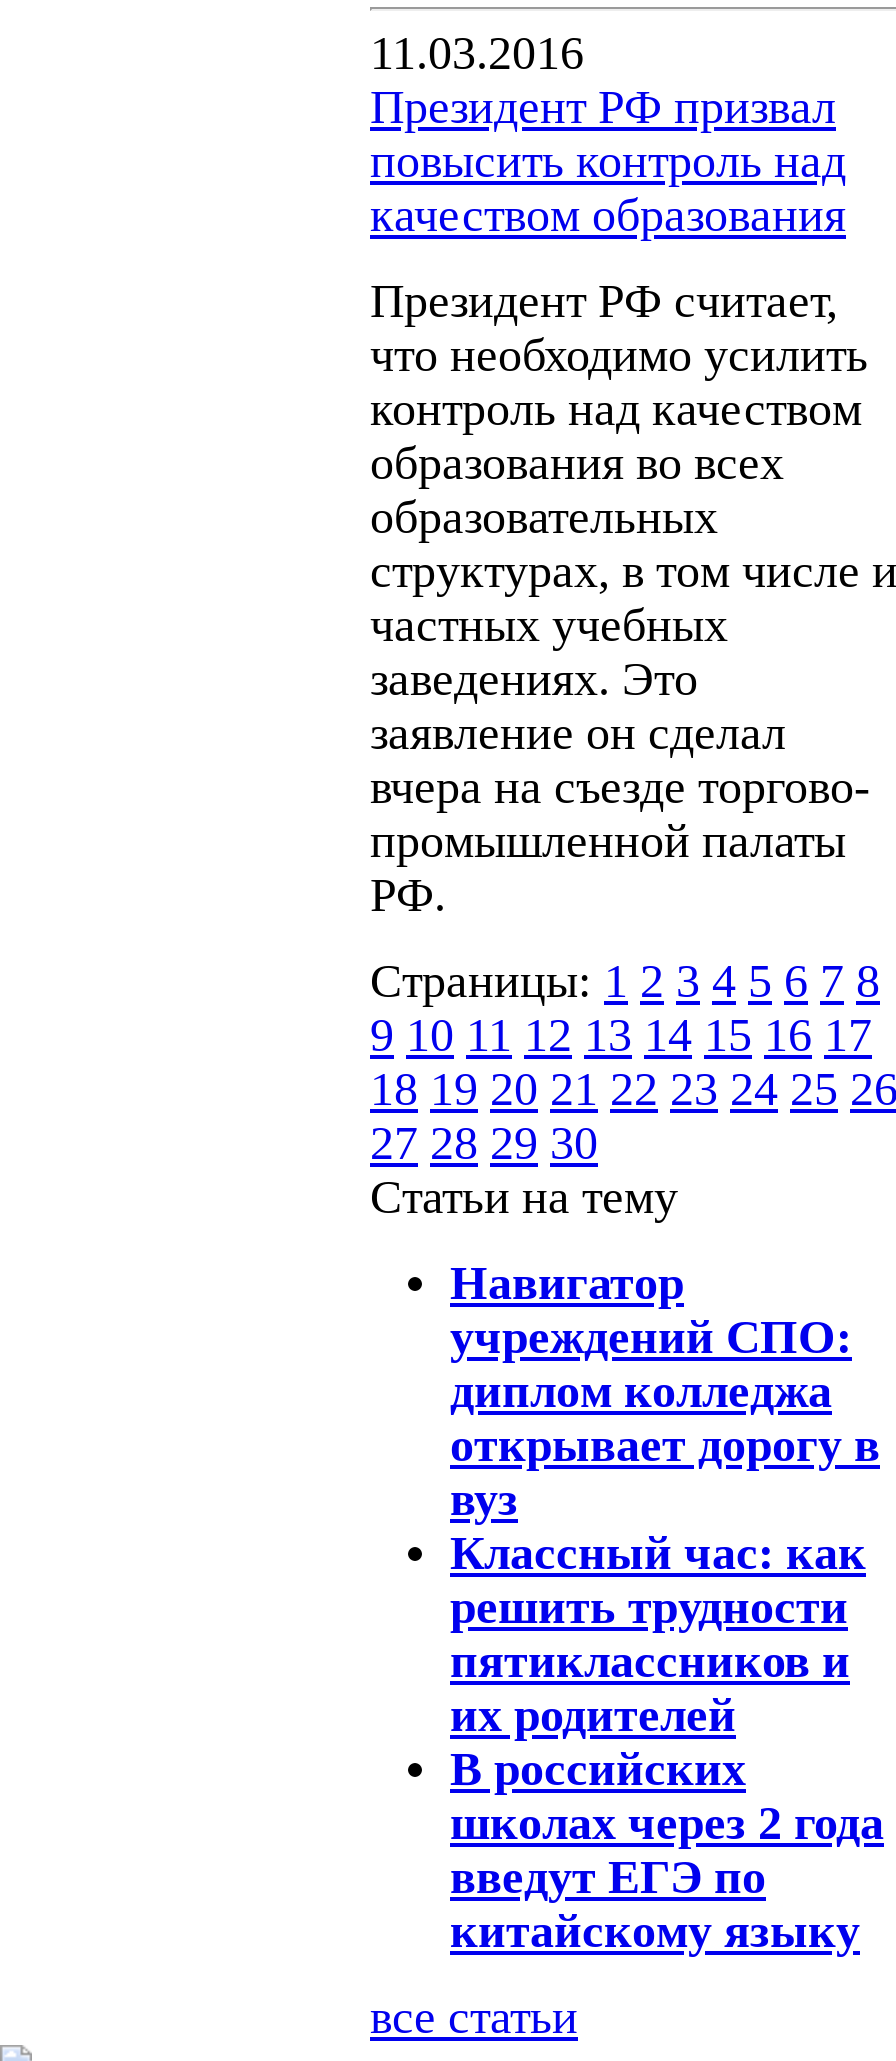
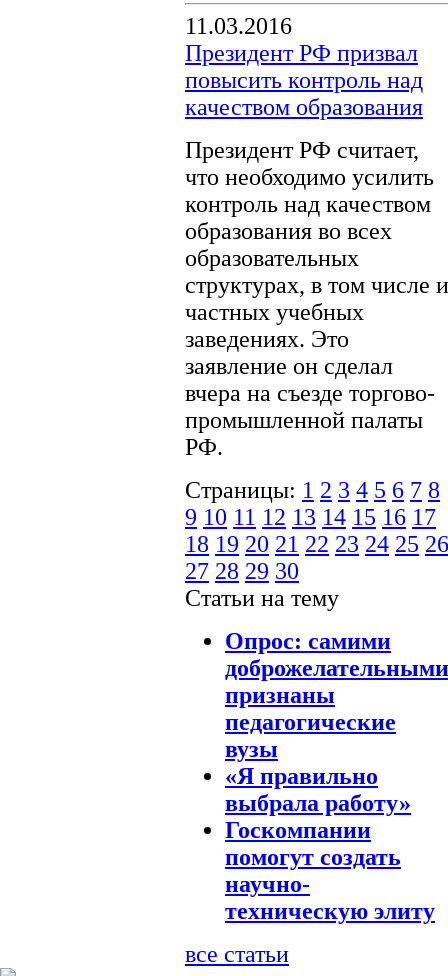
[450,1257,884,1957] Навигатор | учреждений СПО: | диплом колледжа | открывает дорогу в | вуз | Классный час: как | решить трудности | пятиклассников и | их родителей | В российских | школах через 2 года | введут ЕГЭ по | китайскому языку -> [225,628,448,924] Опрос: самими | доброжелательными | признаны | педагогические | вузы | «Я правильно | выбрала работу» | Госкомпании | помогут создать | научно- | техническую элиту

